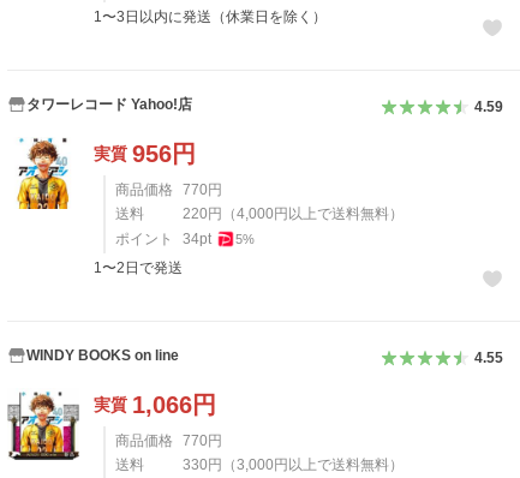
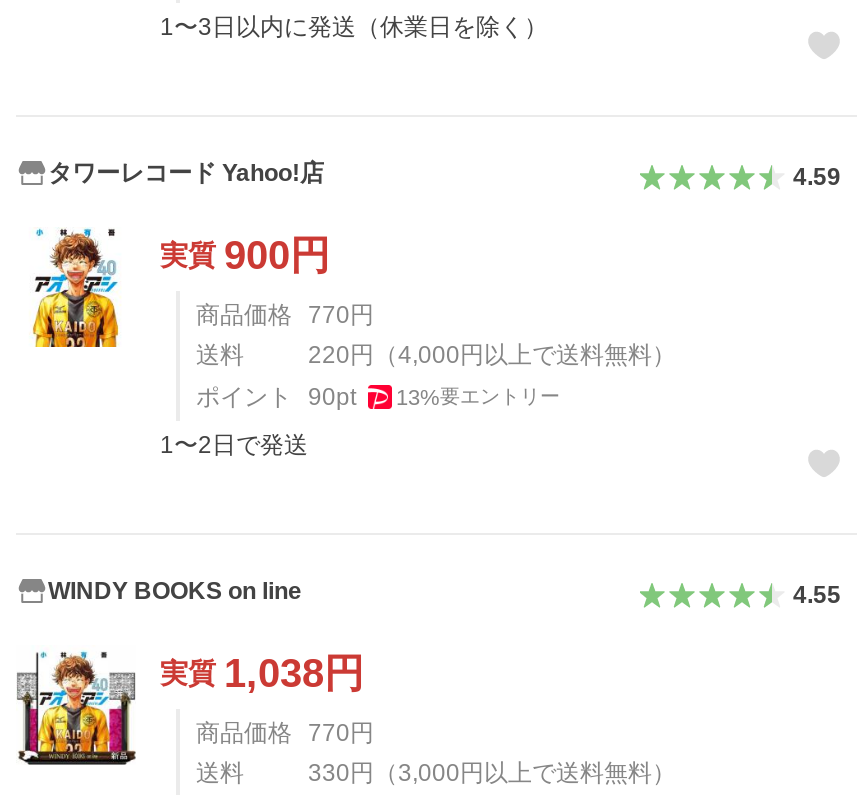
[94,141,196,167] 実質956円 -> [160,233,330,277] 実質900円
[115,231,255,247] ポイント 34pt | 5% -> [196,383,560,411] ポイント 90pt | 13%要エントリー
[94,392,216,418] 実質1,066円 -> [160,651,364,695] 実質1,038円

